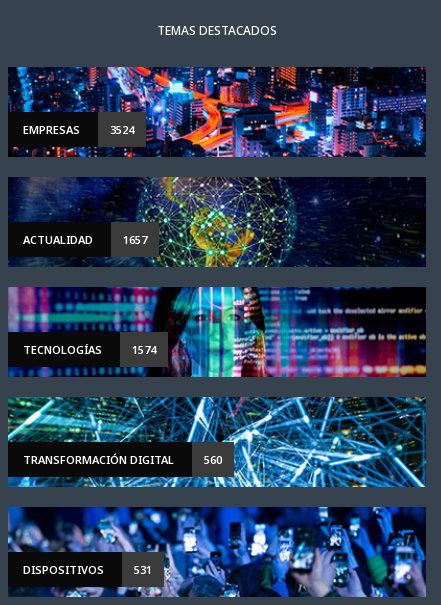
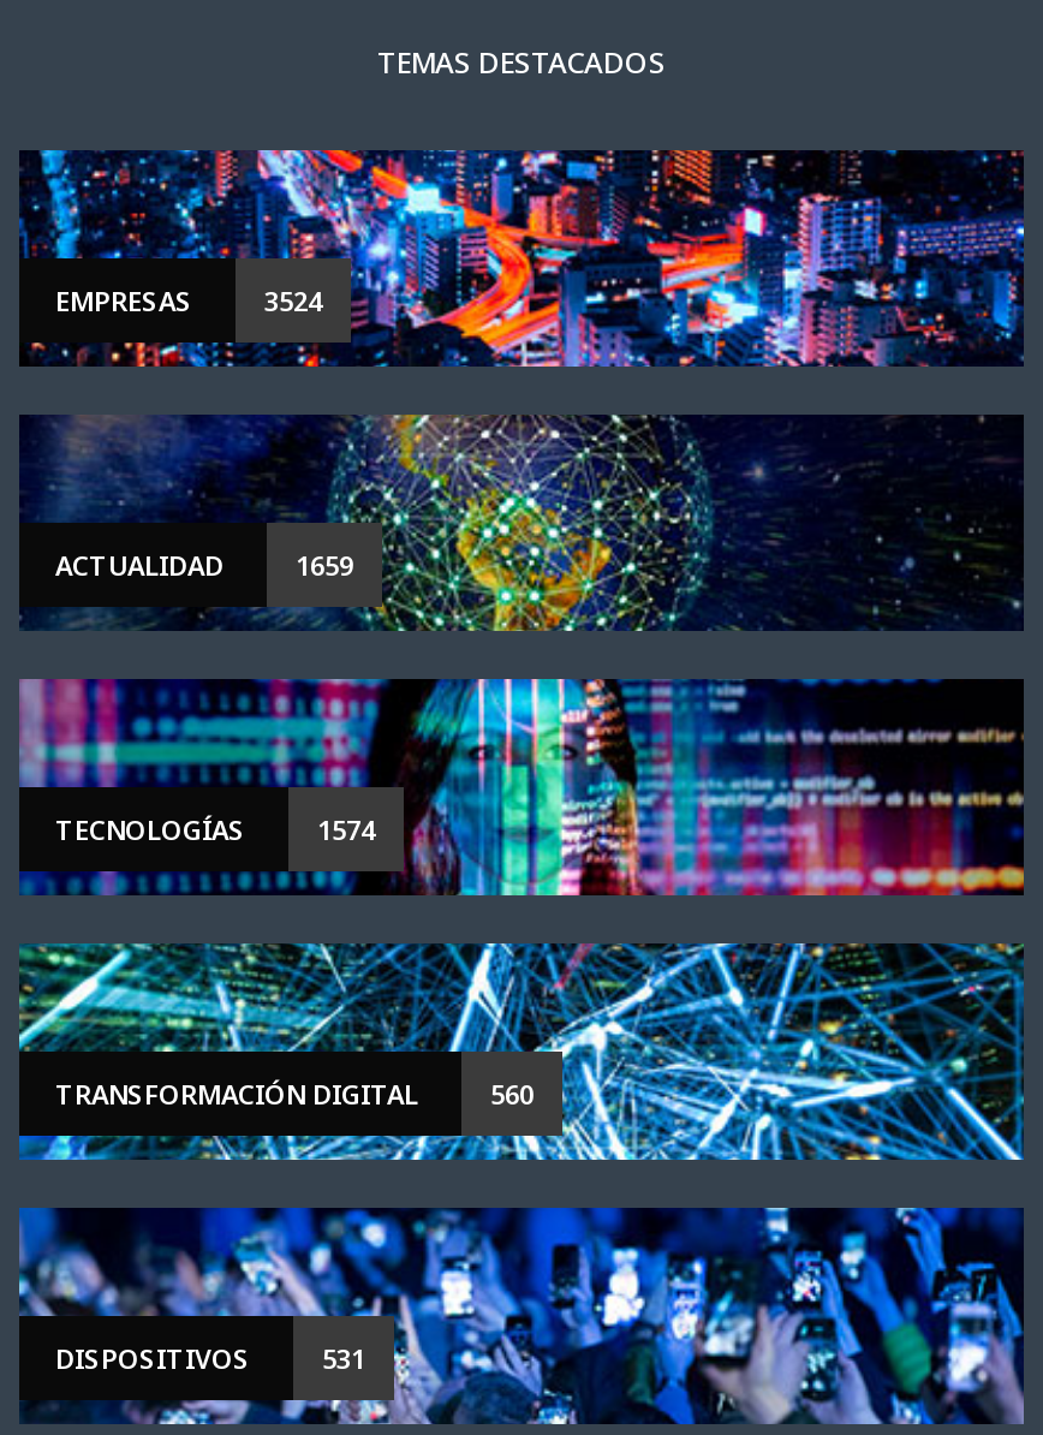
[23,232,147,247] ACTUALIDAD 1657 -> [55,547,353,583] ACTUALIDAD 1659

